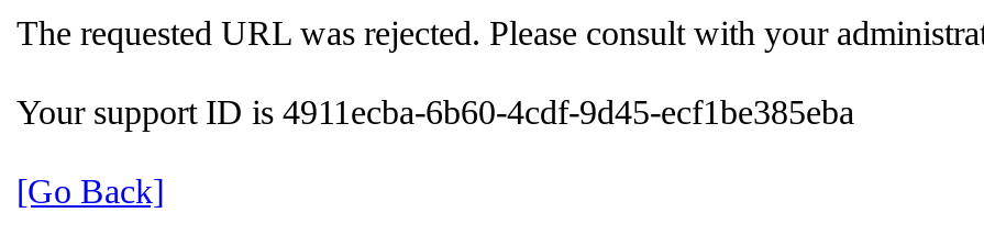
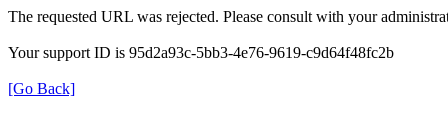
[16,93,854,131] Your support ID is 4911ecba-6b60-4cdf-9d45-ecf1be385eba -> [8,44,394,61] Your support ID is 95d2a93c-5bb3-4e76-9619-c9d64f48fc2b

